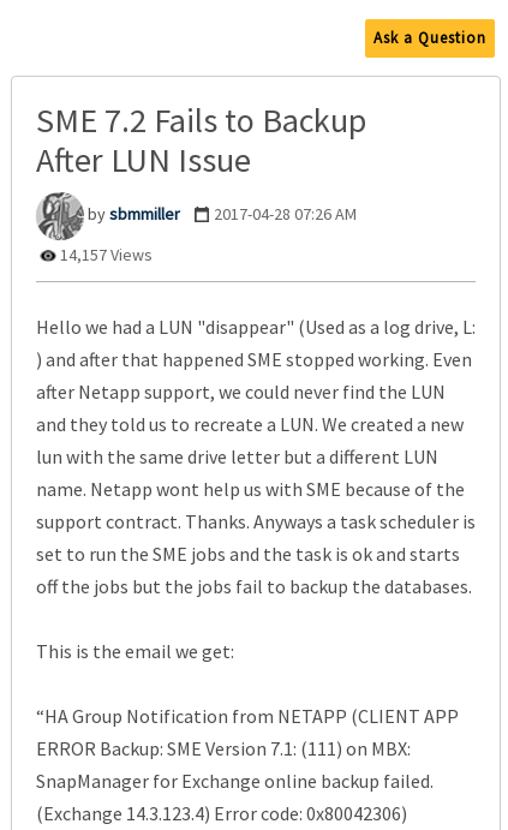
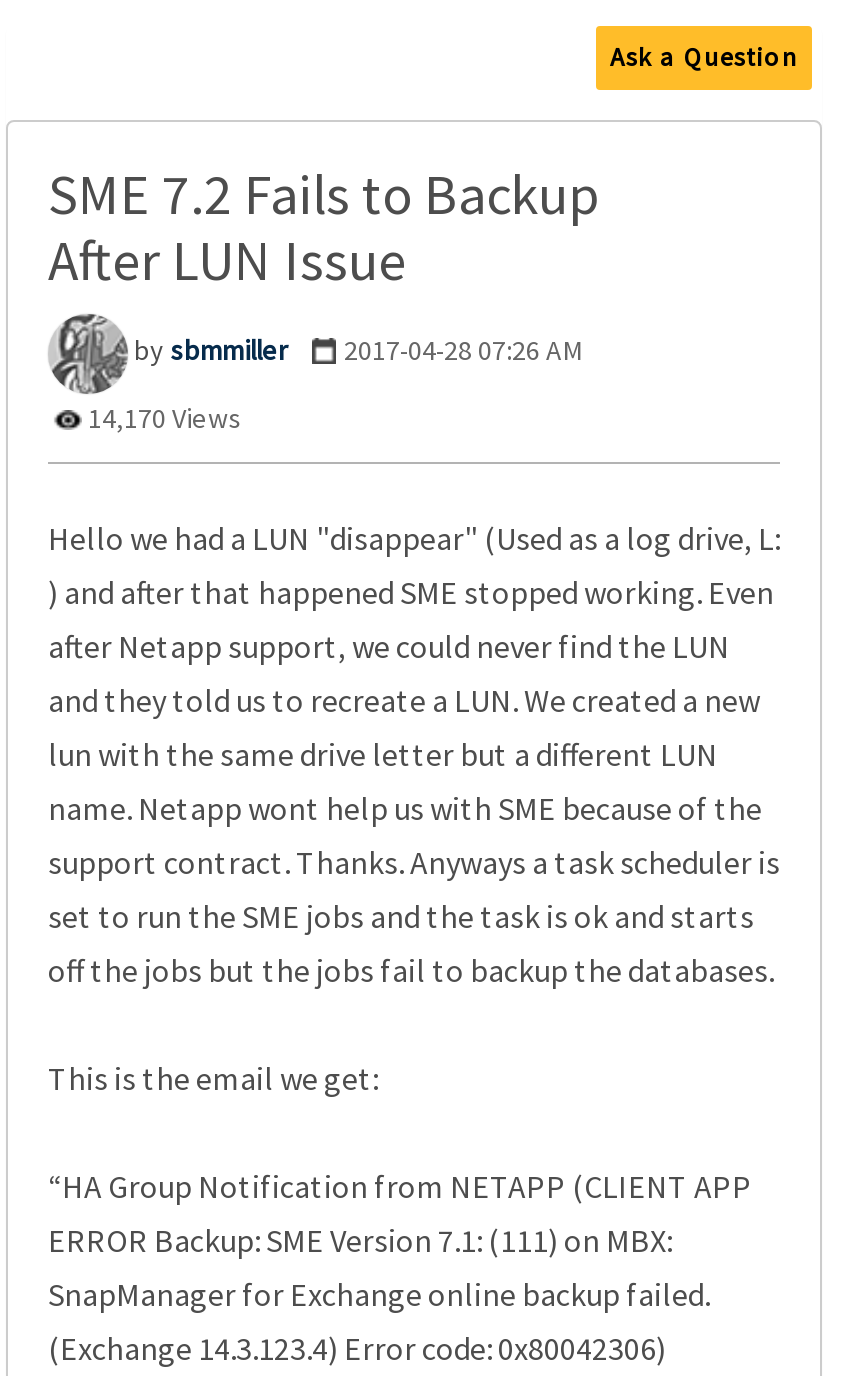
[56,244,153,265] 14,157 Views -> [82,400,242,436] 14,170 Views

